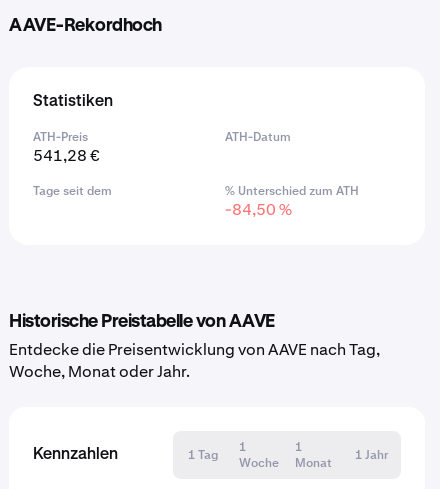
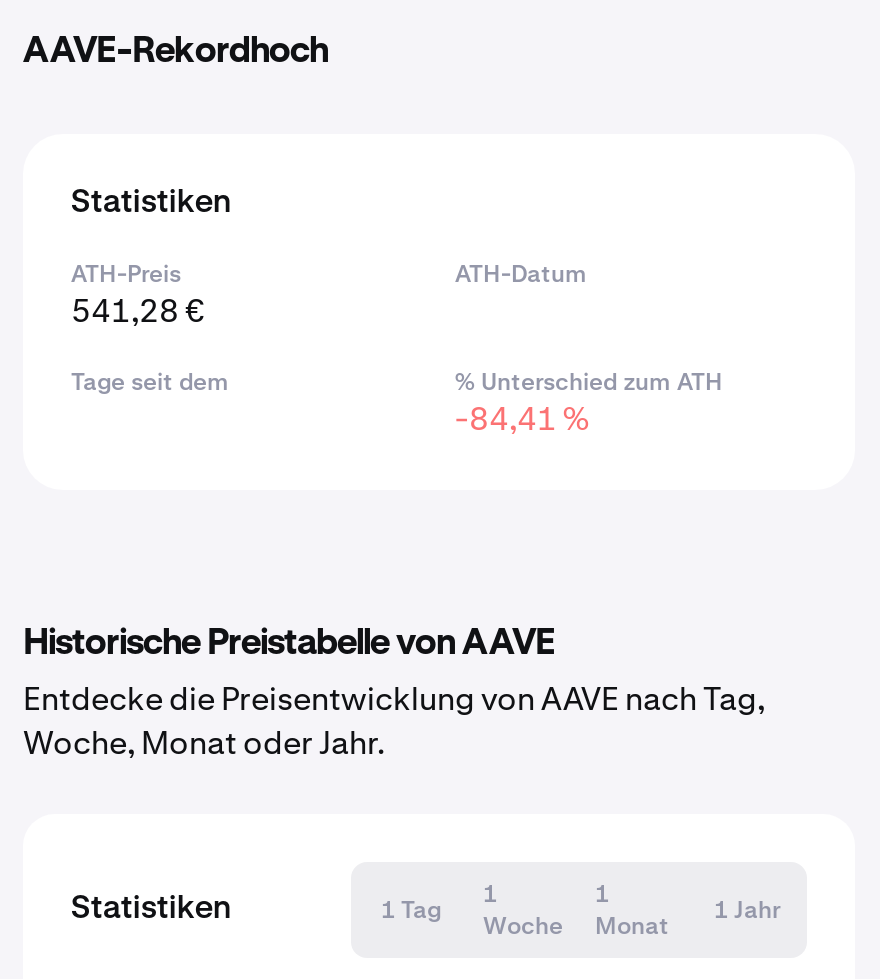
[225,199,292,220] -84,50 % -> [455,398,589,440] -84,41 %
[33,447,118,463] Kennzahlen -> [71,894,231,926] Statistiken

